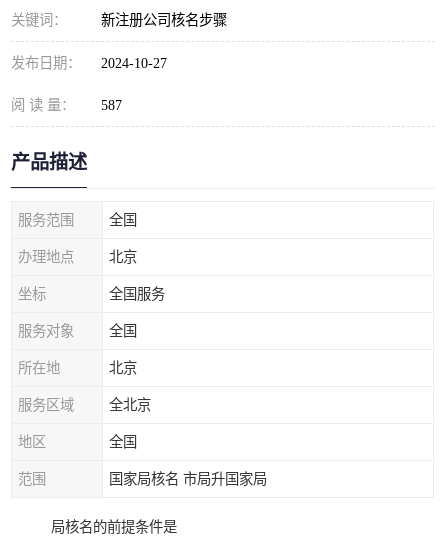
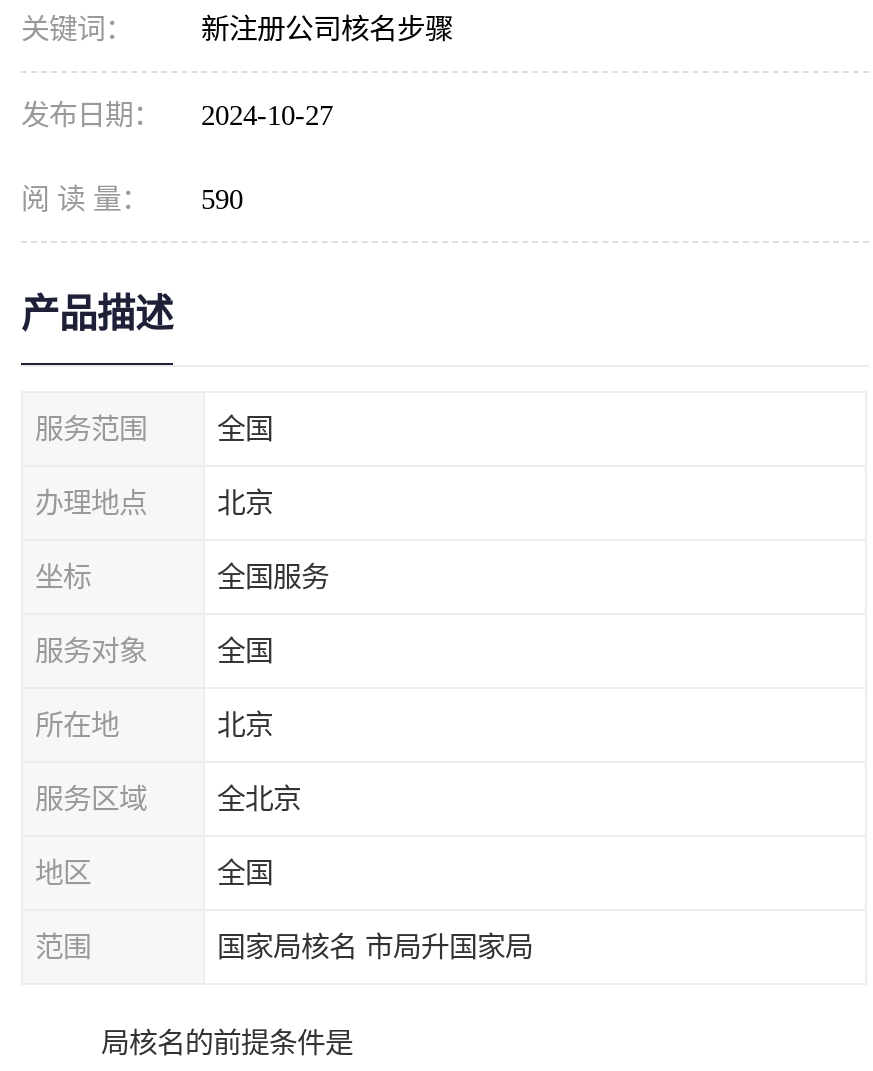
[11,97,122,113] 阅 读 量： 587 -> [21,183,243,215] 阅 读 量： 590

